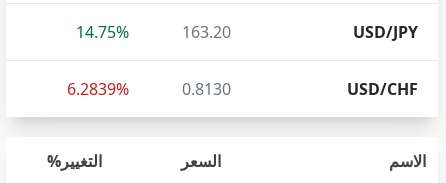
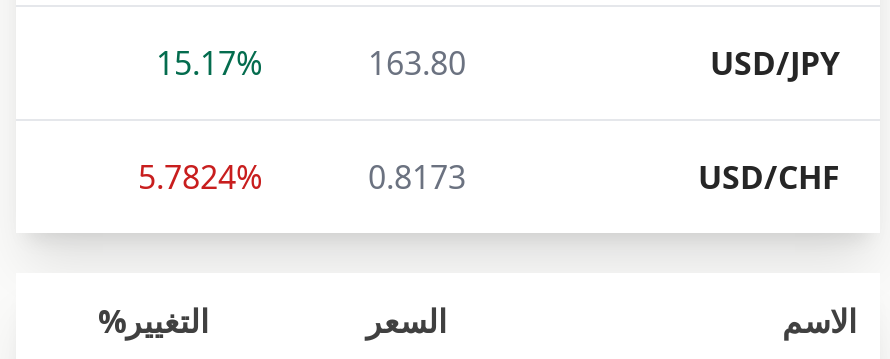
[76,21,129,43] 14.75% -> [156,40,262,84] 15.17%
[182,21,231,43] 163.20 -> [368,40,466,84] 163.80
[67,78,129,100] 6.2839% -> [138,154,262,198] 5.7824%
[182,78,231,100] 0.8130 -> [368,154,466,198] 0.8173

